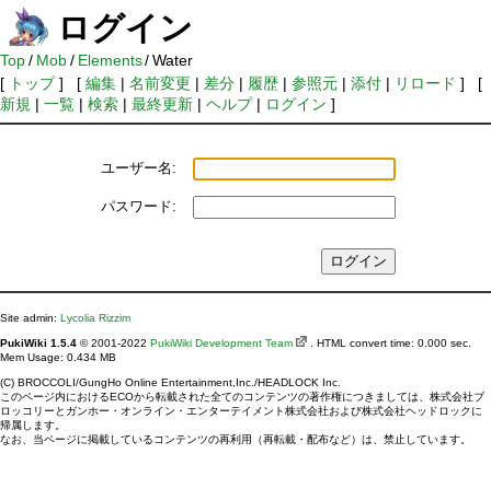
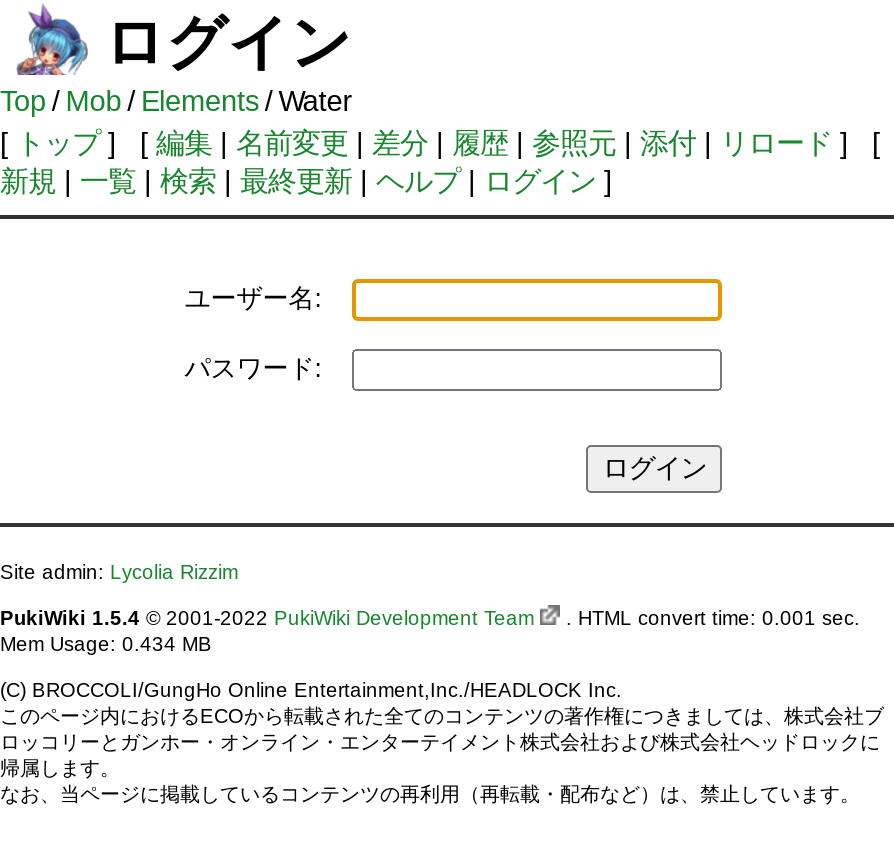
[310,337,471,349] . HTML convert time: 0.000 sec. -> [566,607,860,629] . HTML convert time: 0.001 sec.

